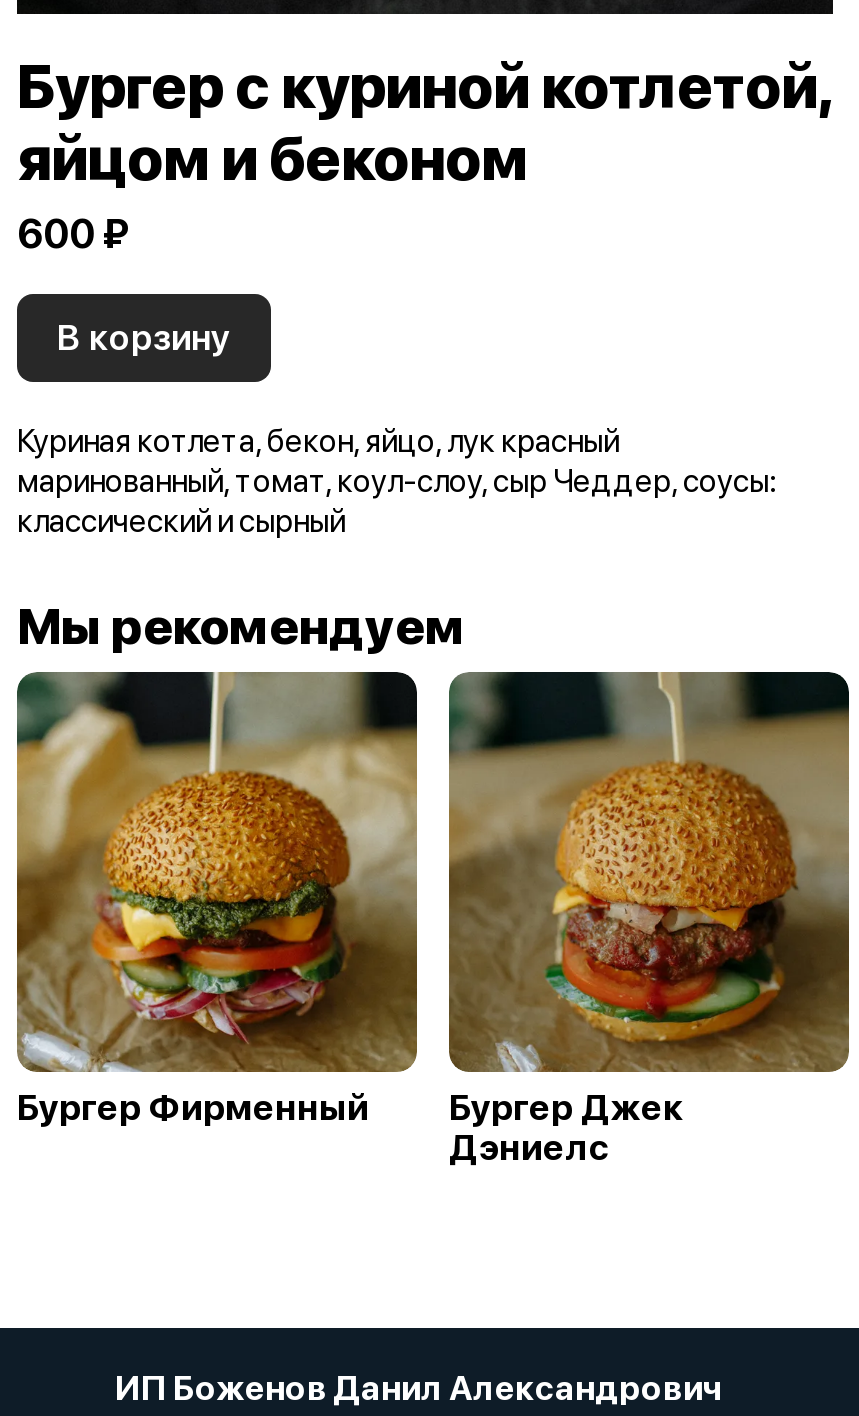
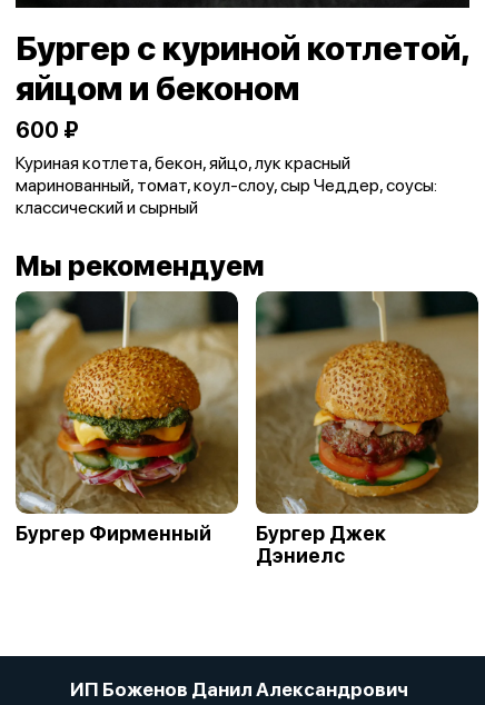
[57,316,231,358] В корзину -> none

